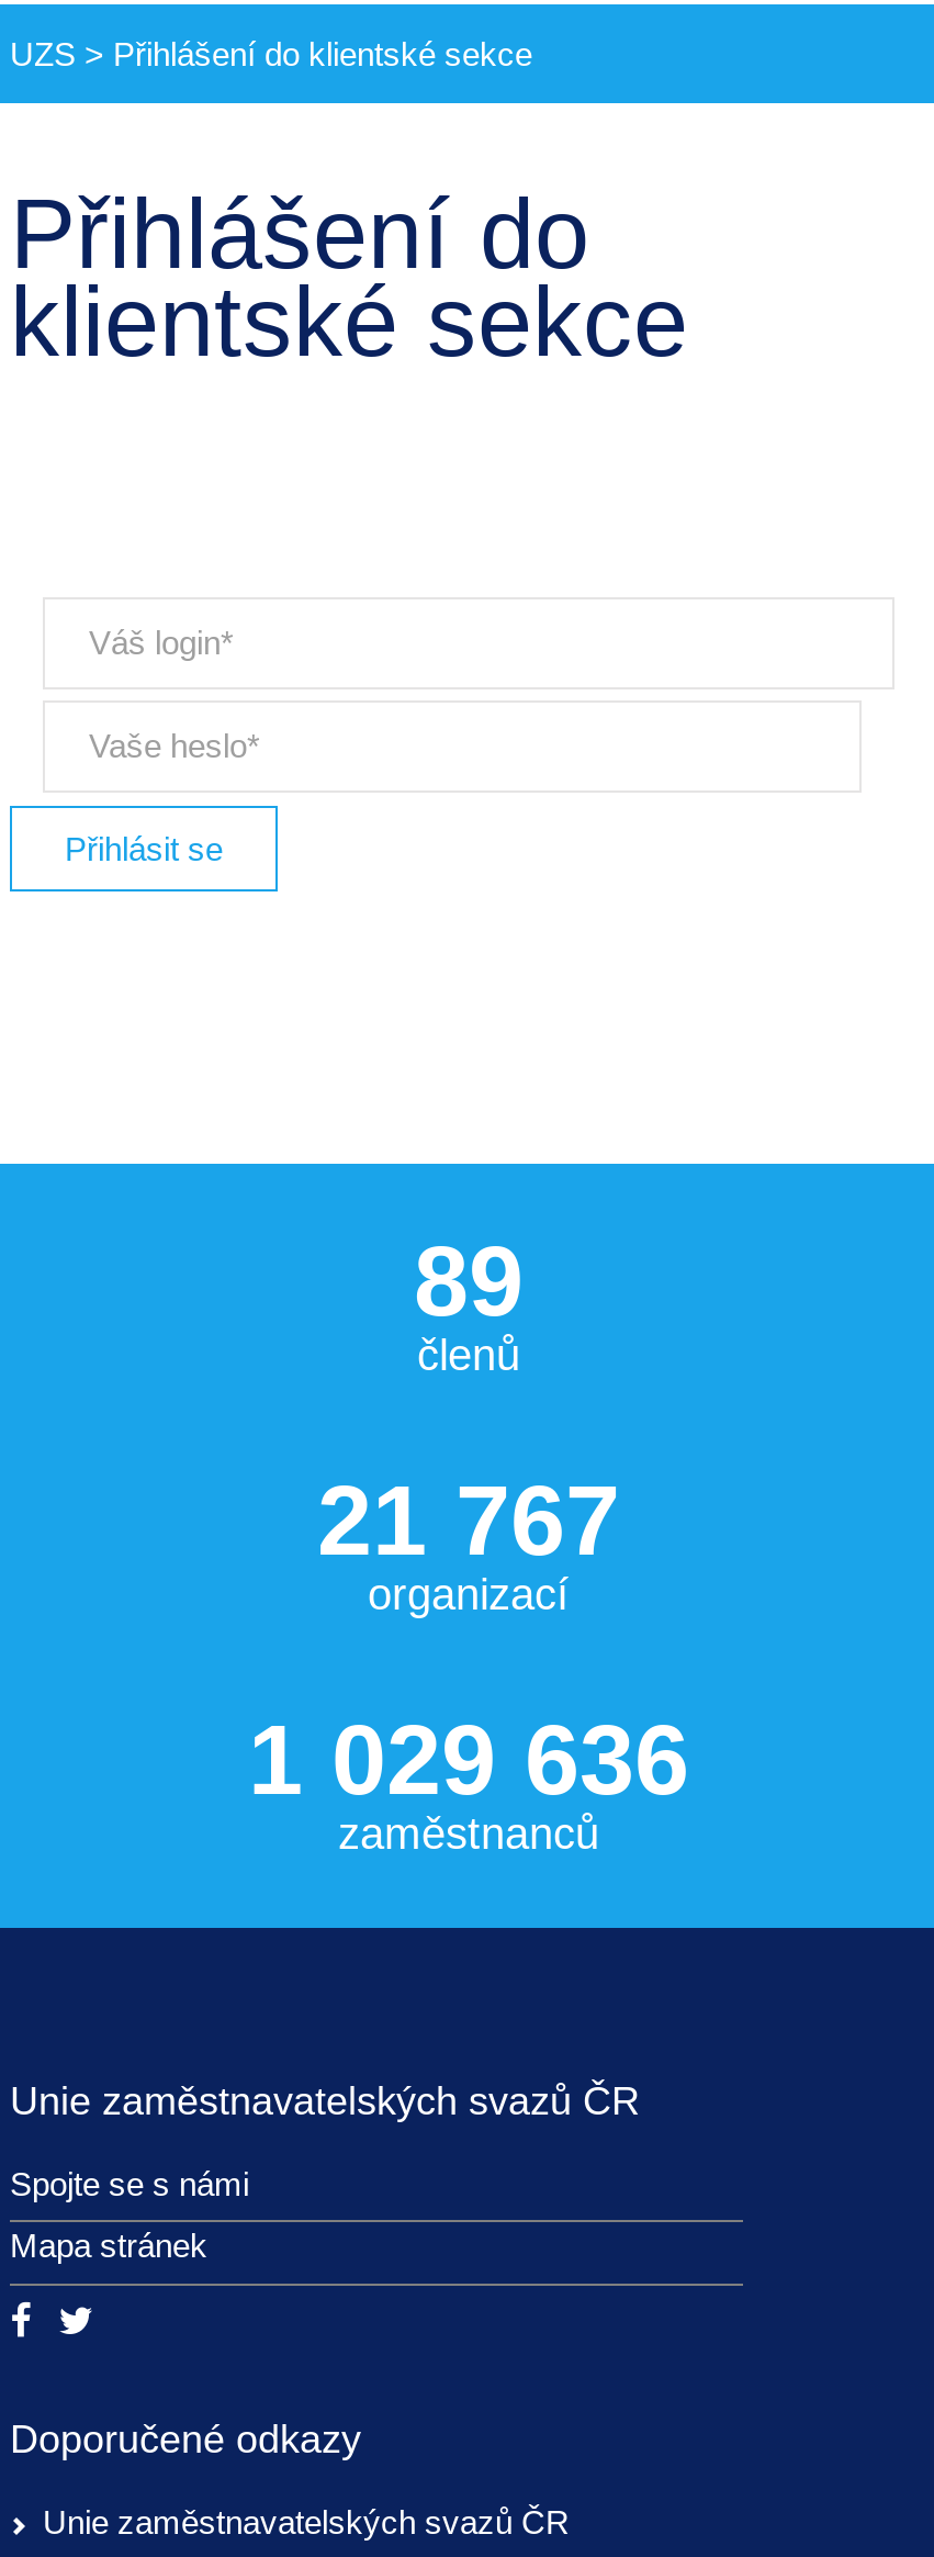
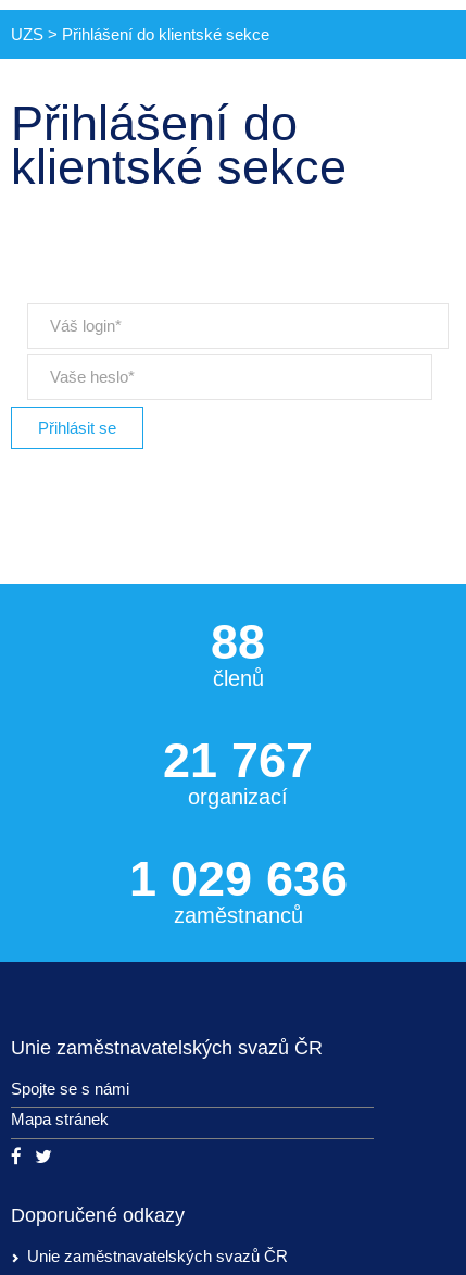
[414,1225,524,1337] 89 -> [211,614,265,670] 88

